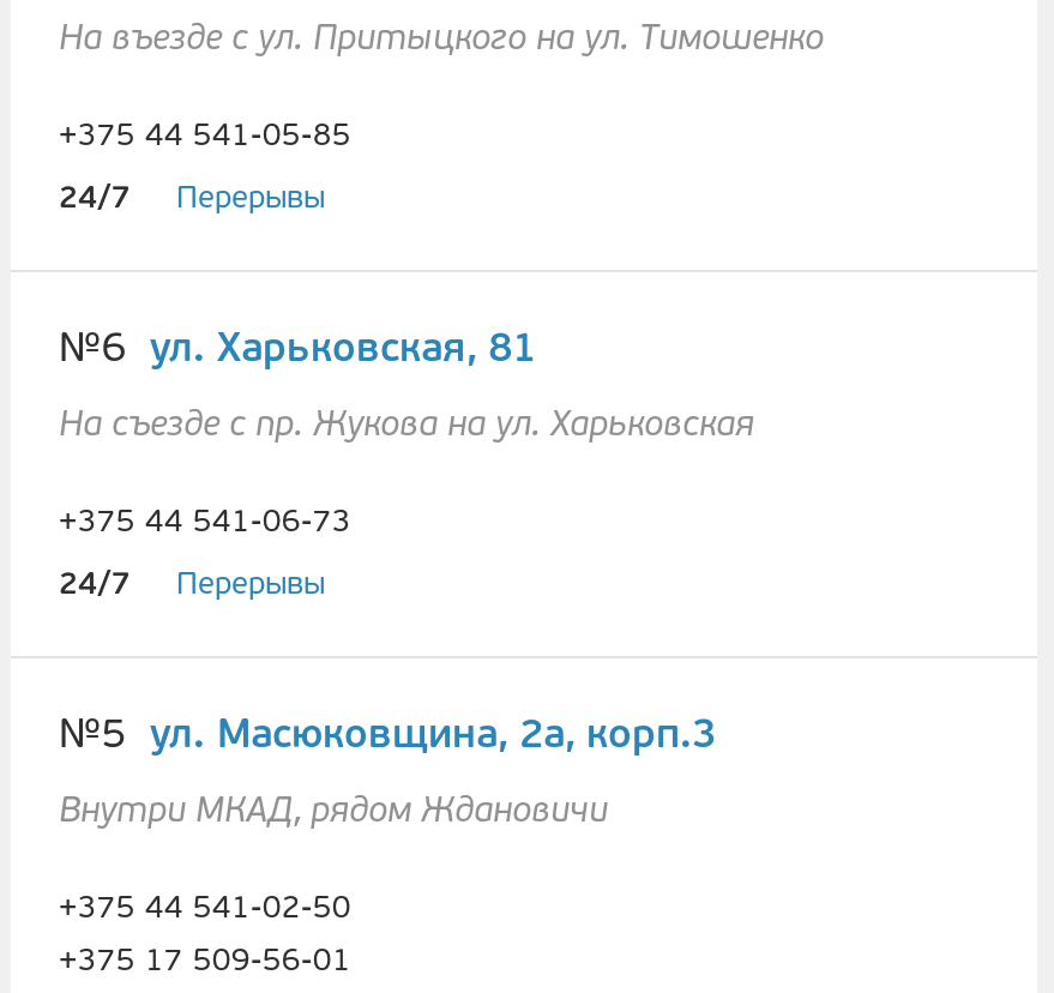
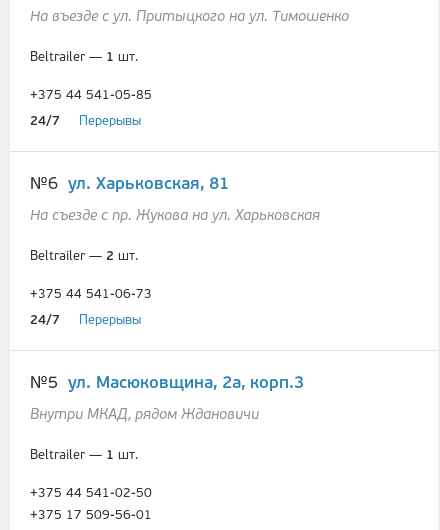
none -> [30,51,138,64] Beltrailer — 1 шт.
none -> [30,250,138,263] Beltrailer — 2 шт.
none -> [30,449,138,462] Beltrailer — 1 шт.

